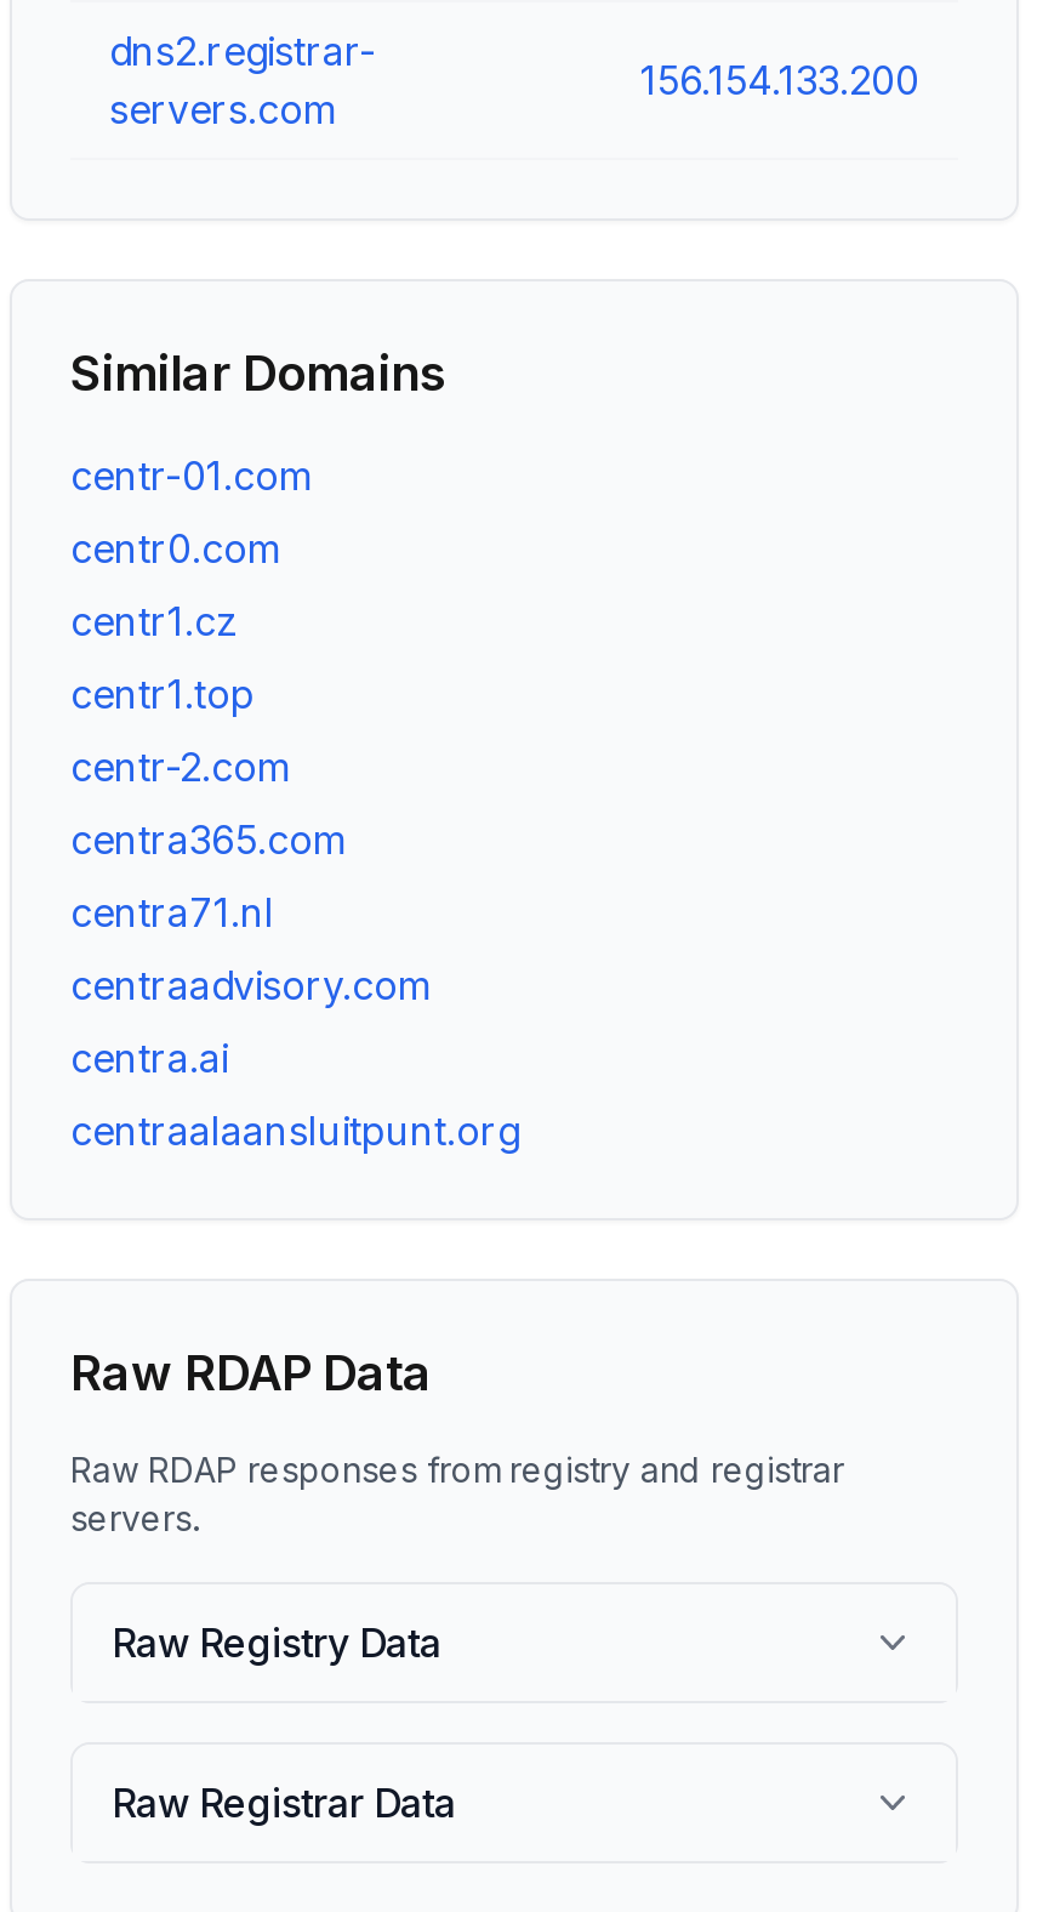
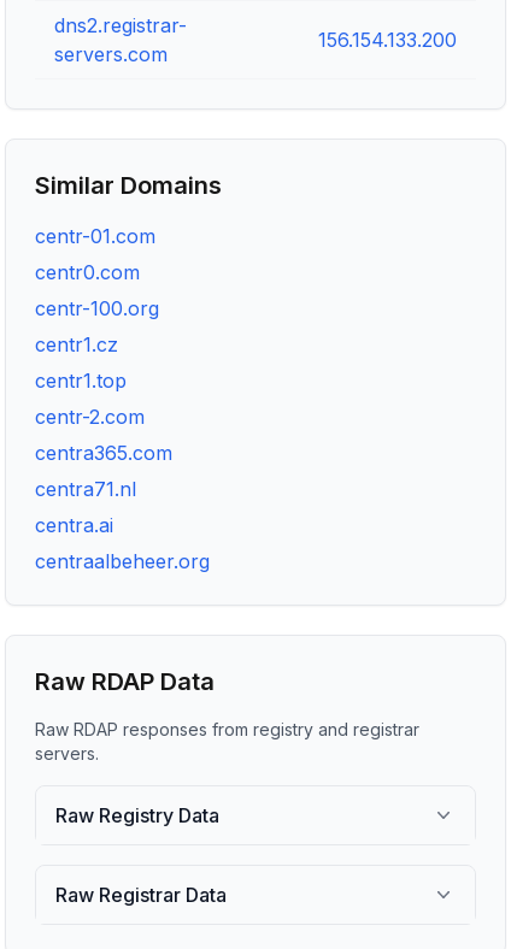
none -> [35,296,159,320] centr-100.org
moved [70,597,347,937] -> [35,332,172,501]: centr1.cz | centr1.top | centr-2.com | centra365.com | centra71.nl
[70,961,432,1009] centraadvisory.com -> none
[70,1106,519,1155] centraalaansluitpunt.org -> [35,549,210,573] centraalbeheer.org

